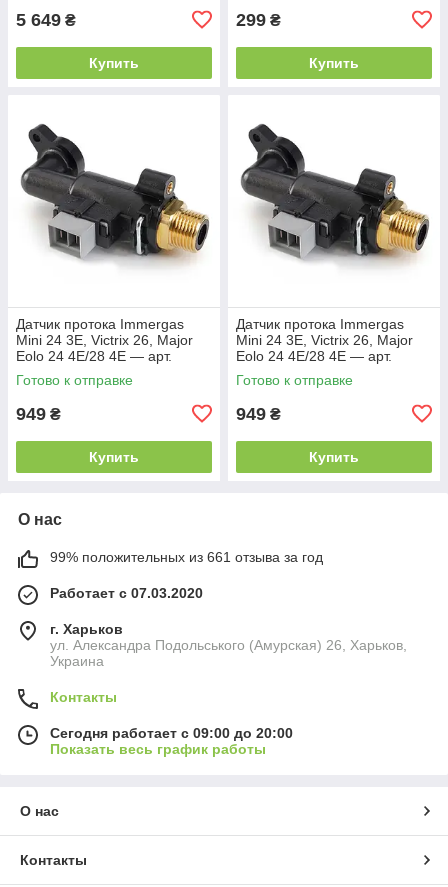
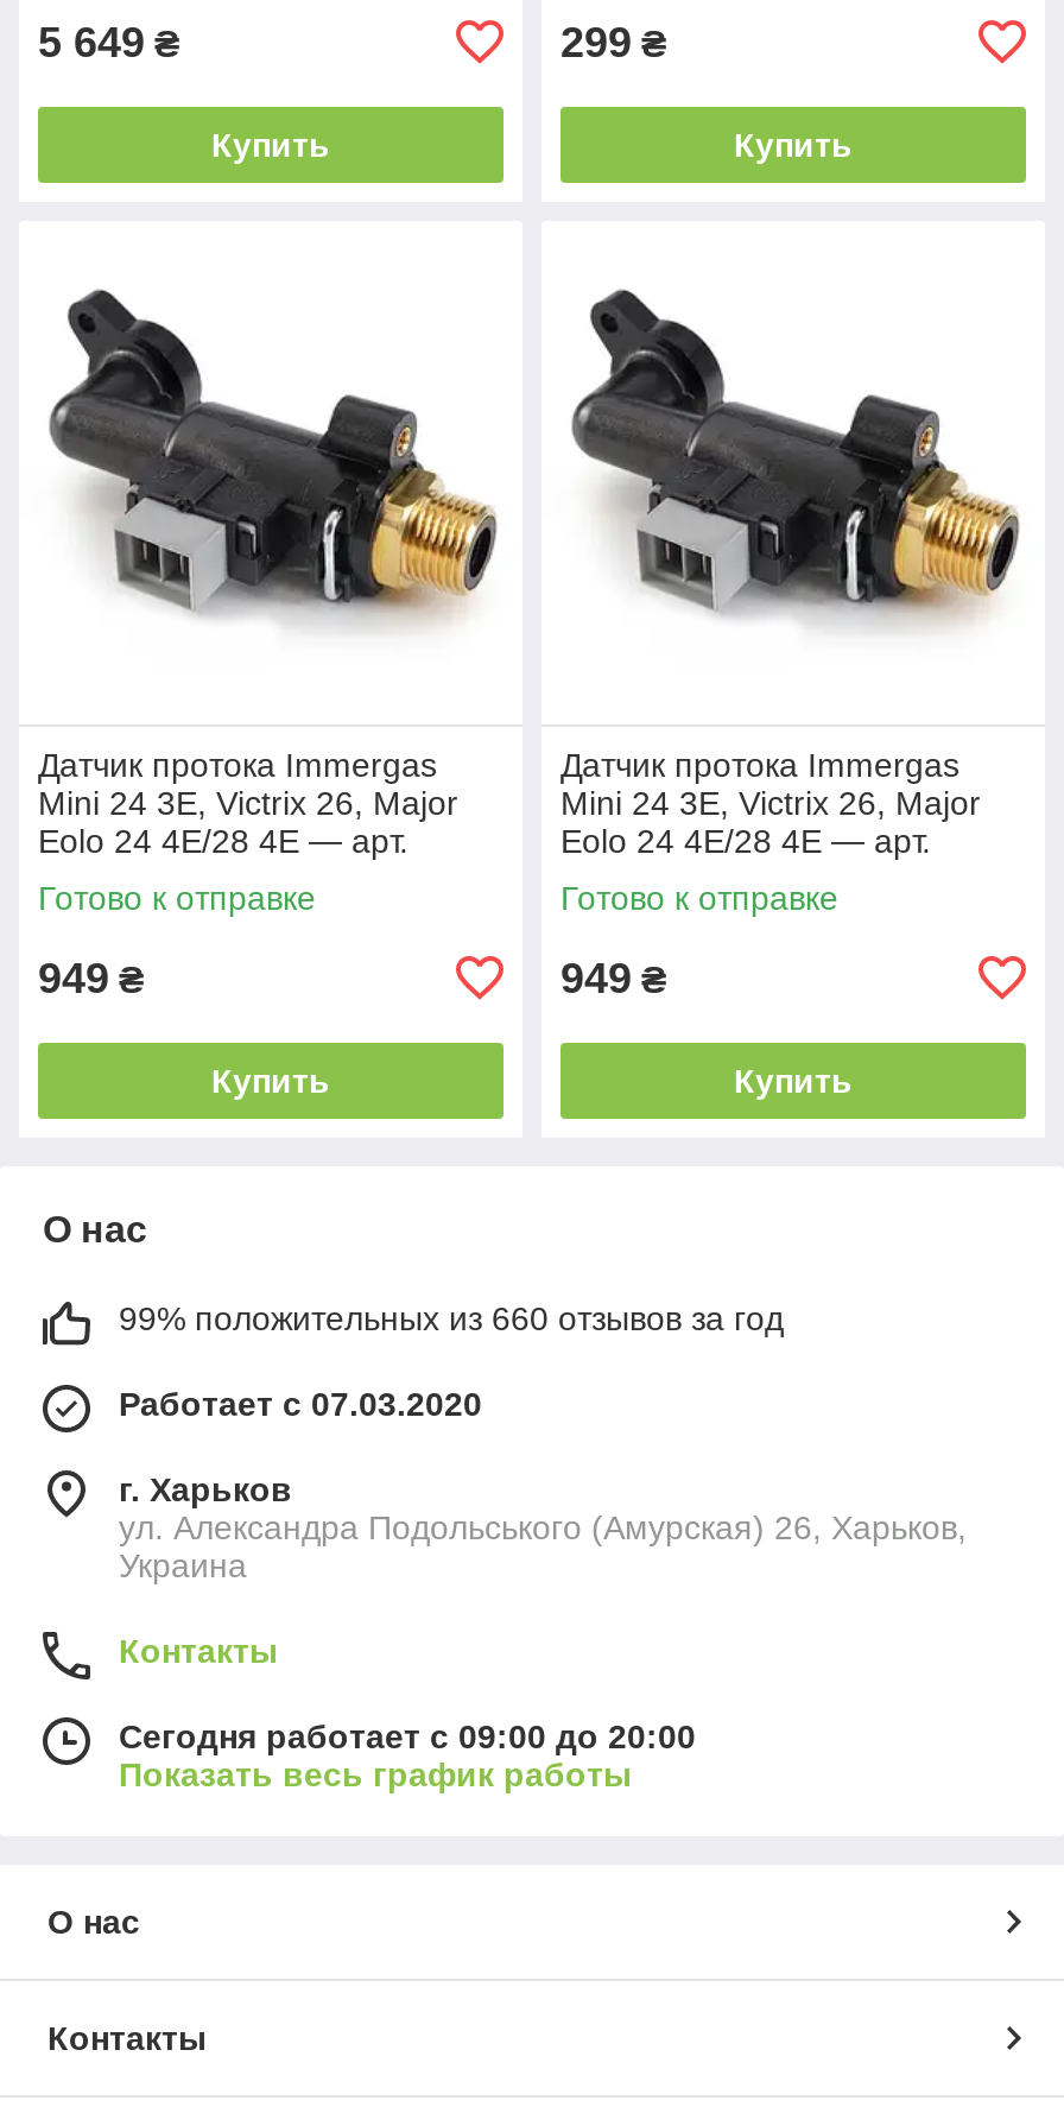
[50,549,323,565] 99% положительных из 661 отзыва за год -> [119,1299,784,1337] 99% положительных из 660 отзывов за год

